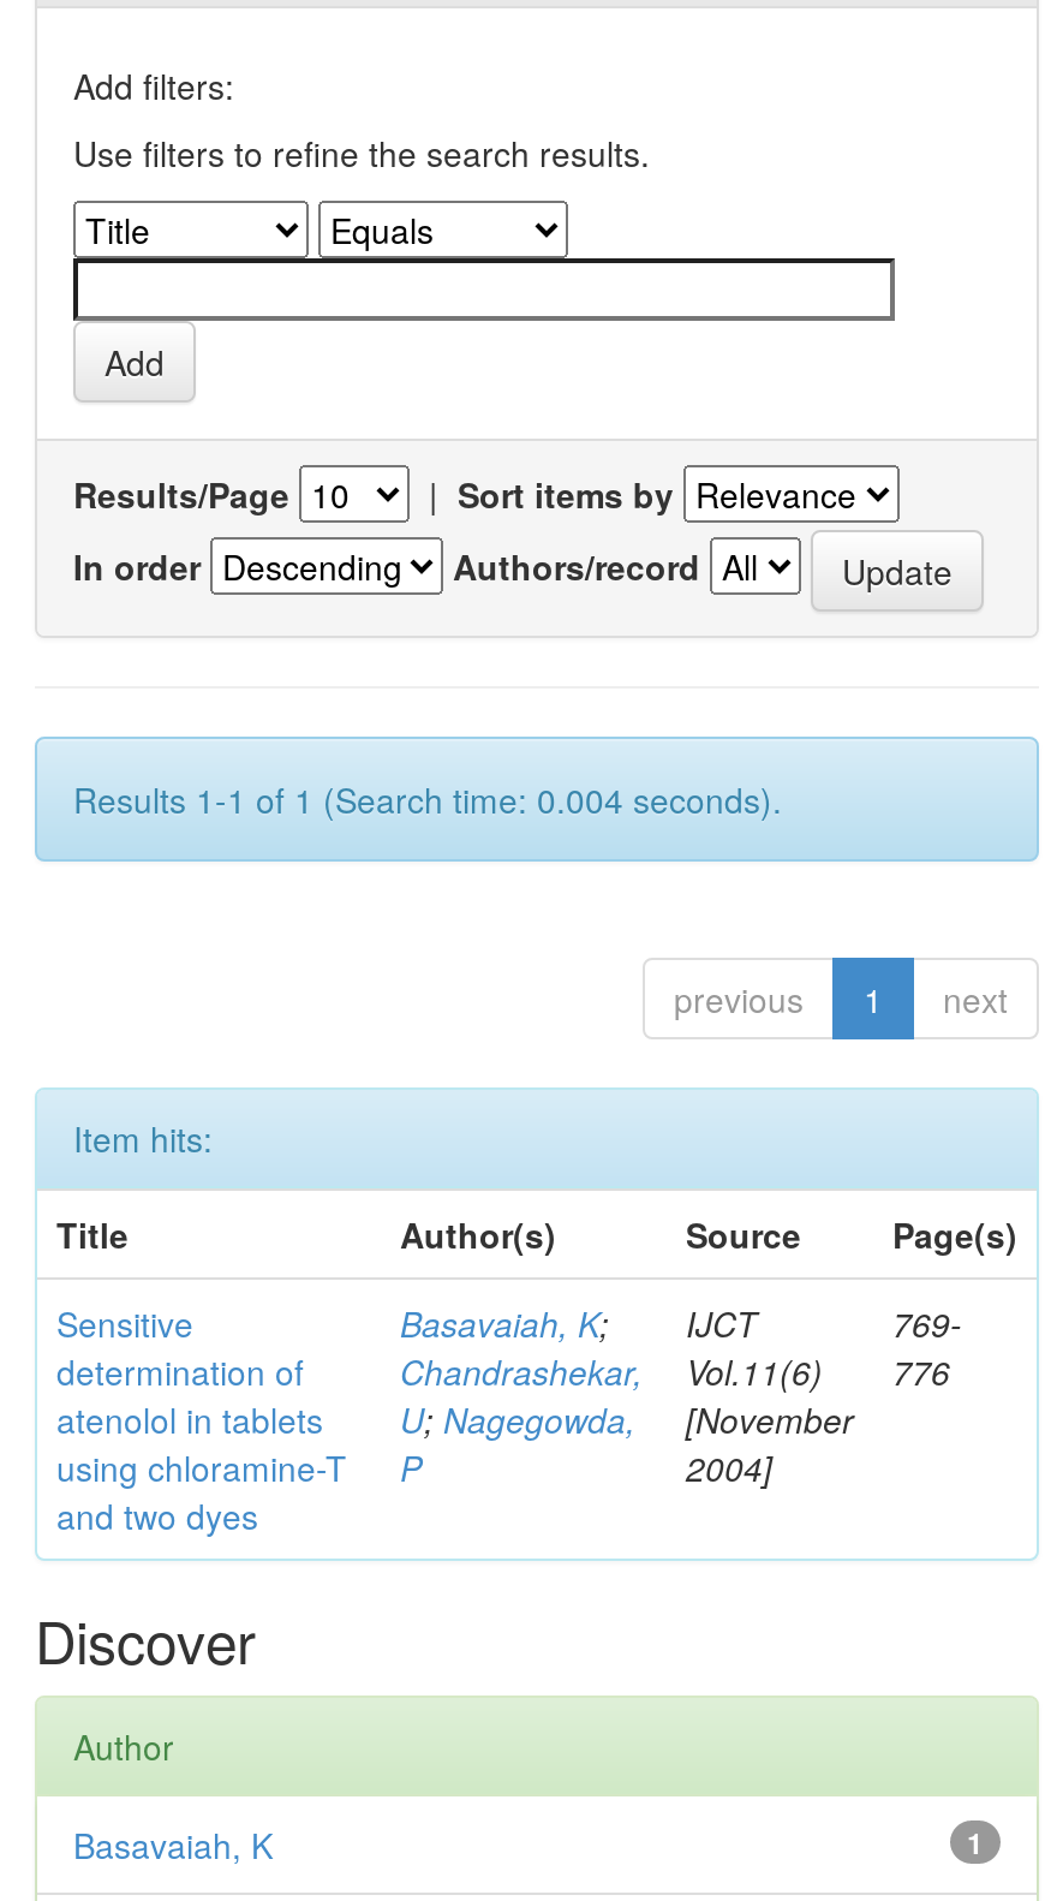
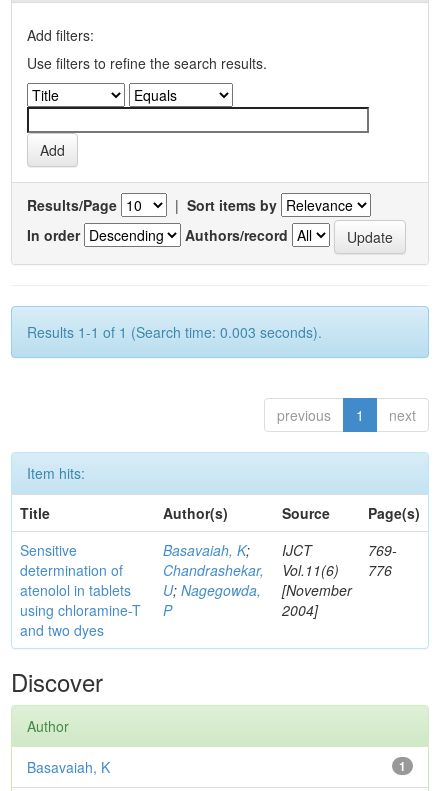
[73,775,782,823] Results 1-1 of 1 (Search time: 0.004 seconds). -> [27,322,322,342] Results 1-1 of 1 (Search time: 0.003 seconds).

